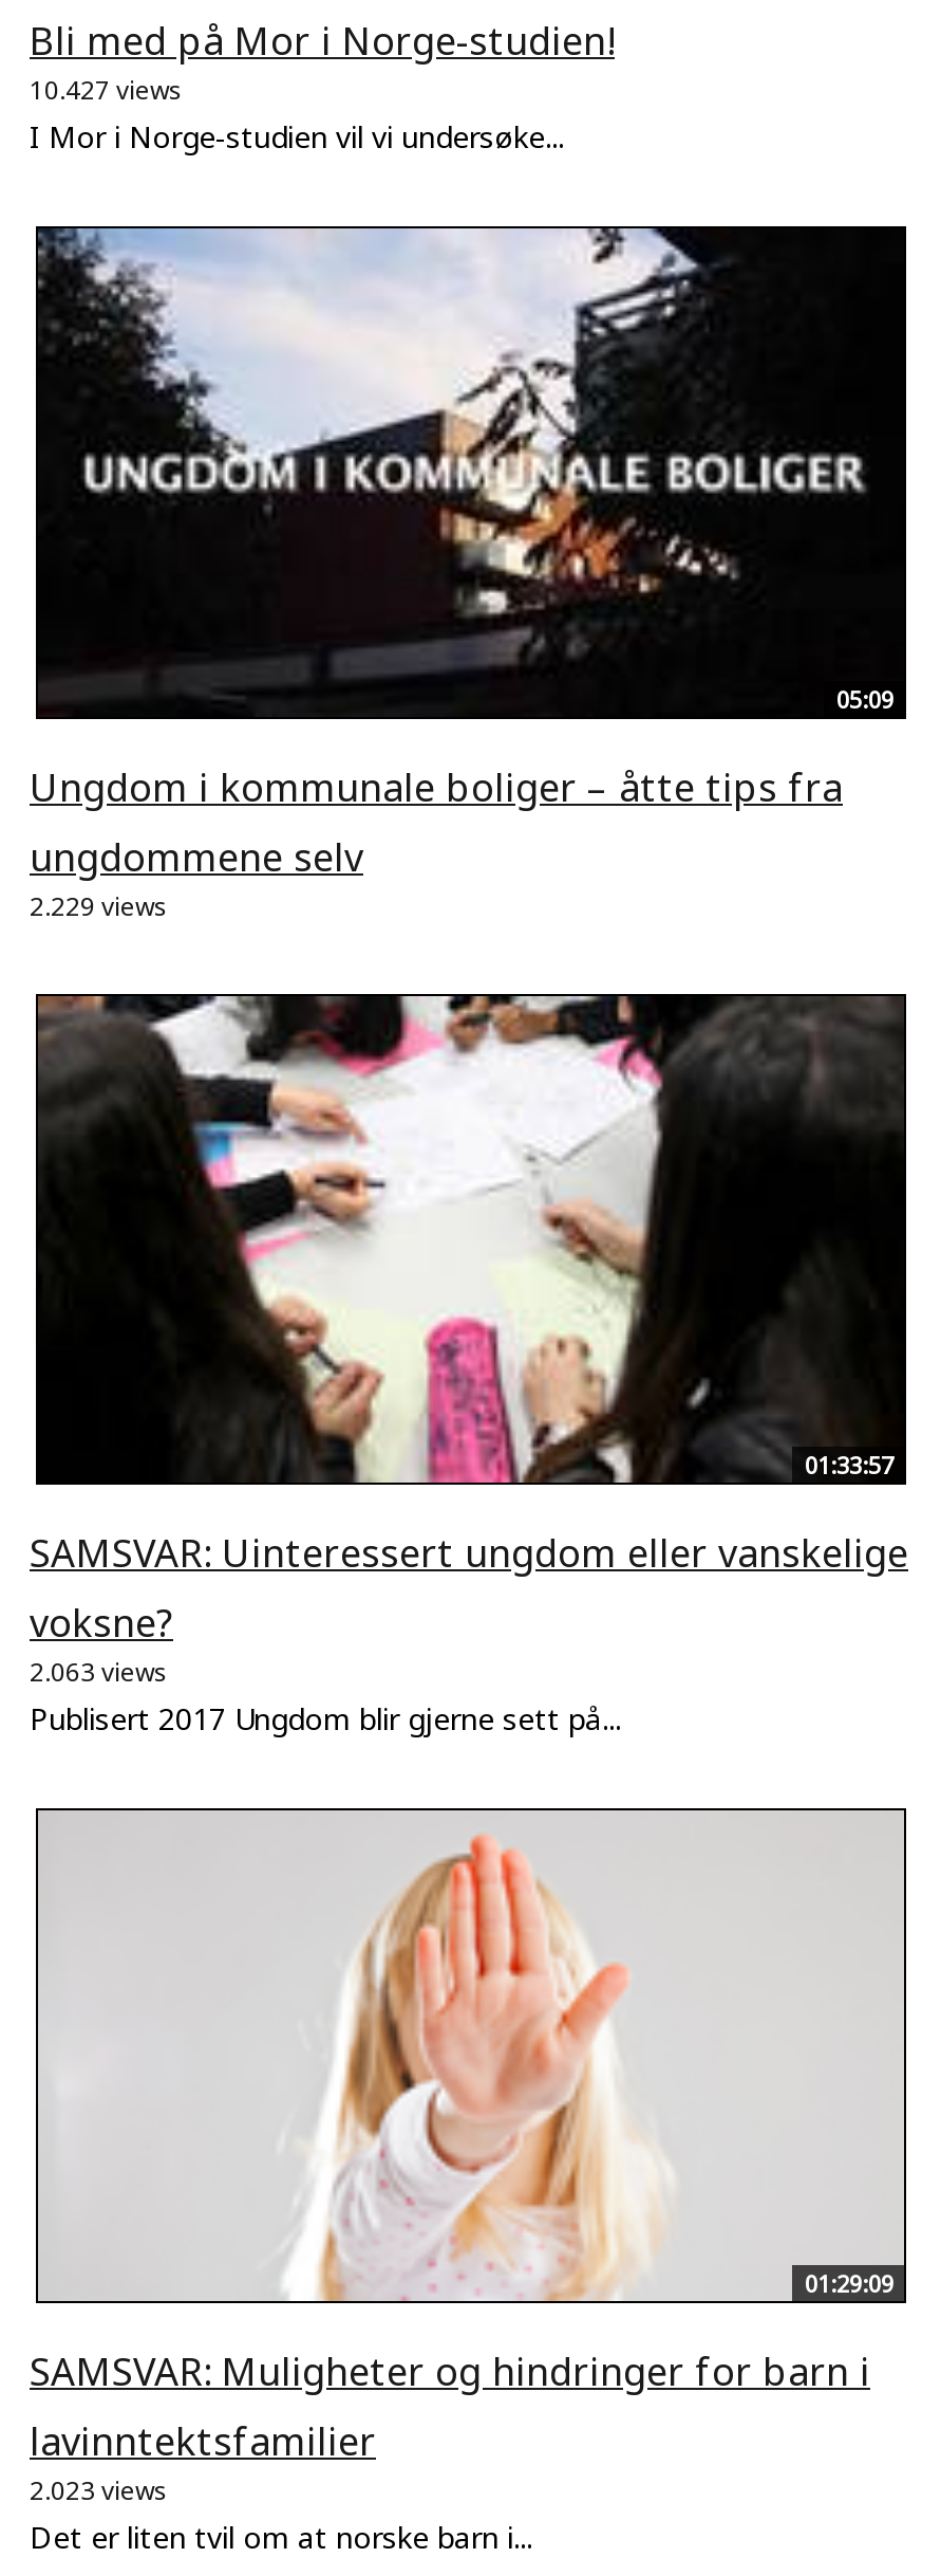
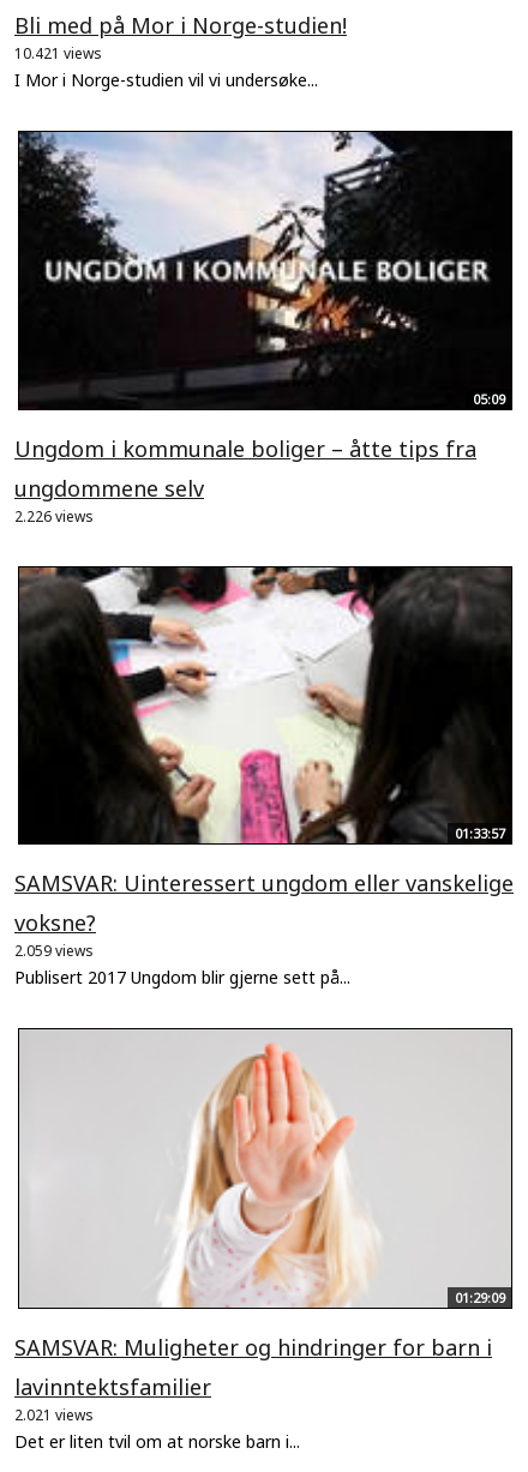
[30,71,184,107] 10.427 views -> [14,43,102,63] 10.421 views
[30,889,169,925] 2.229 views -> [14,507,94,527] 2.226 views
[30,1654,169,1690] 2.063 views -> [14,941,94,961] 2.059 views
[30,2472,169,2507] 2.023 views -> [14,1404,94,1425] 2.021 views

